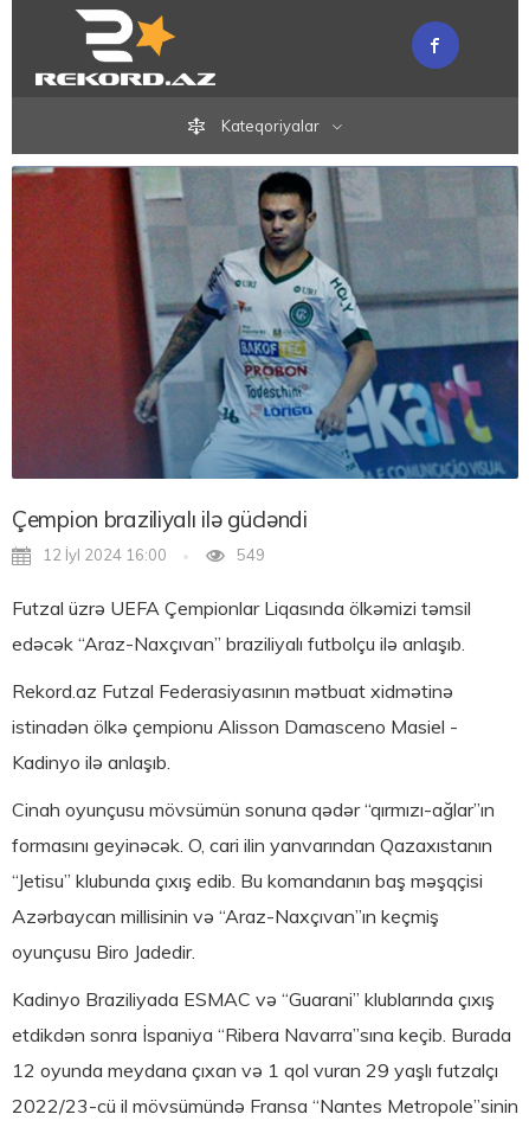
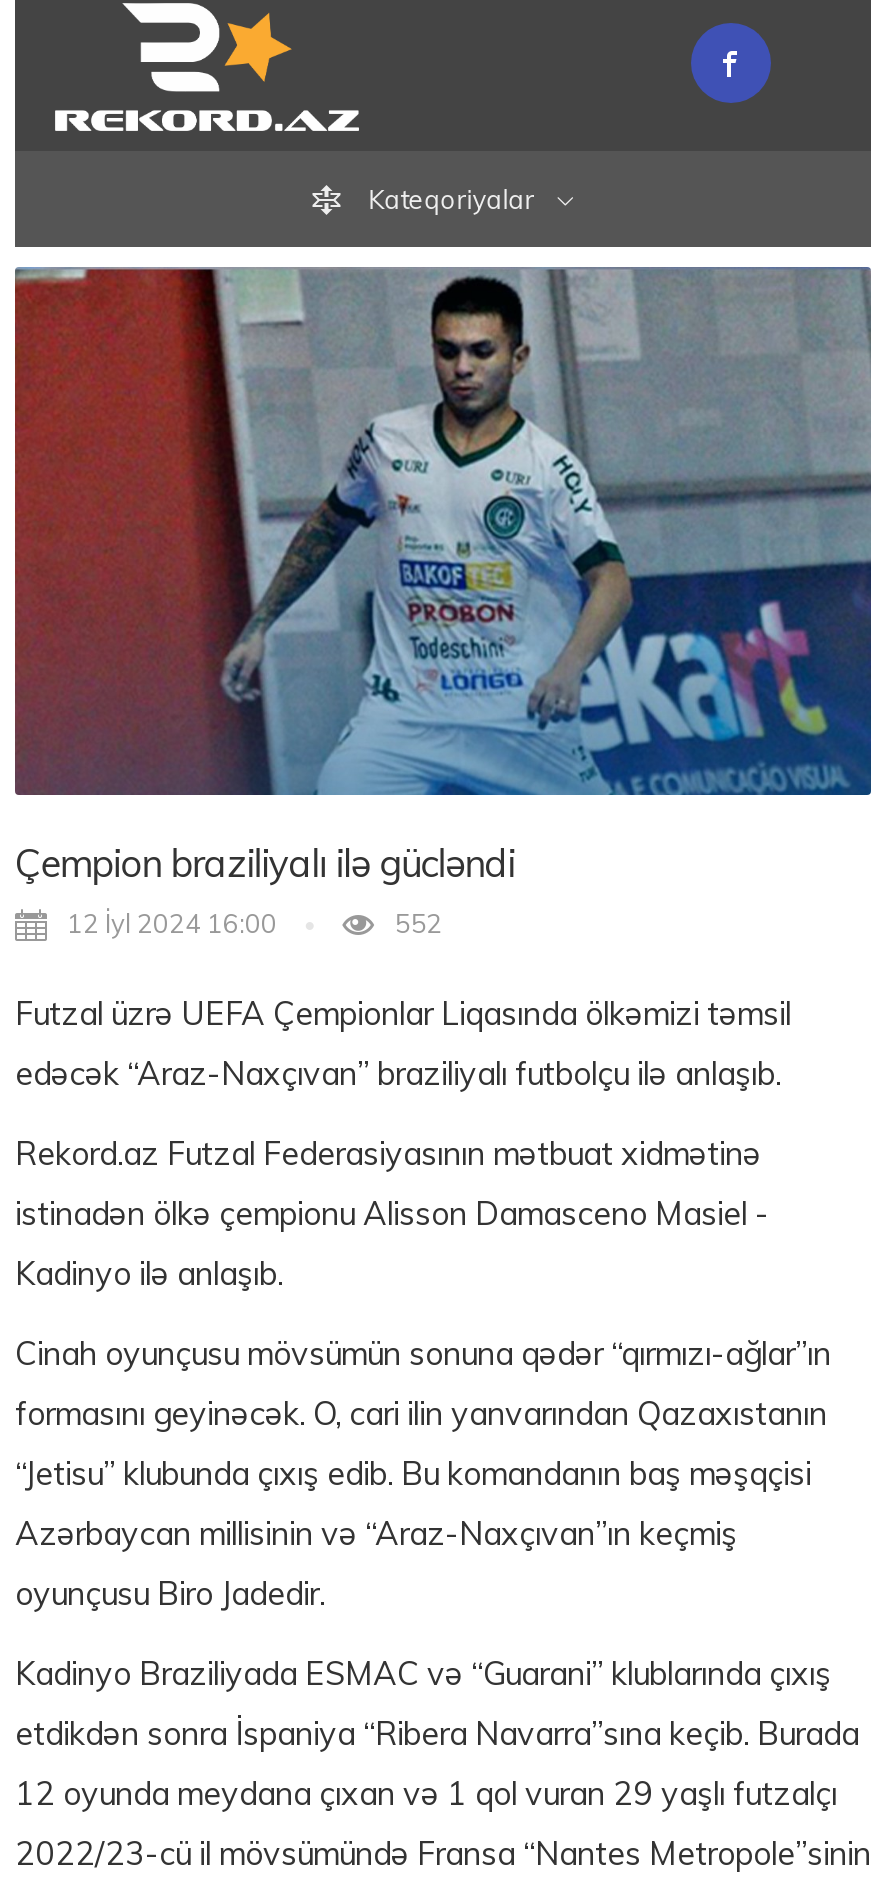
[236,545,265,564] 549 -> [394,907,442,939] 552

